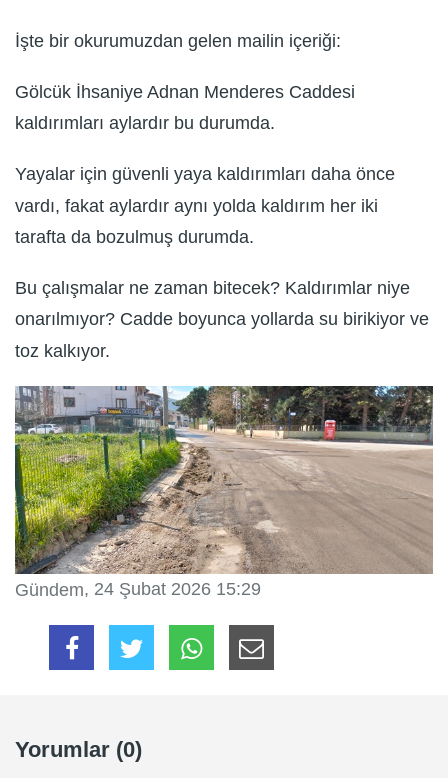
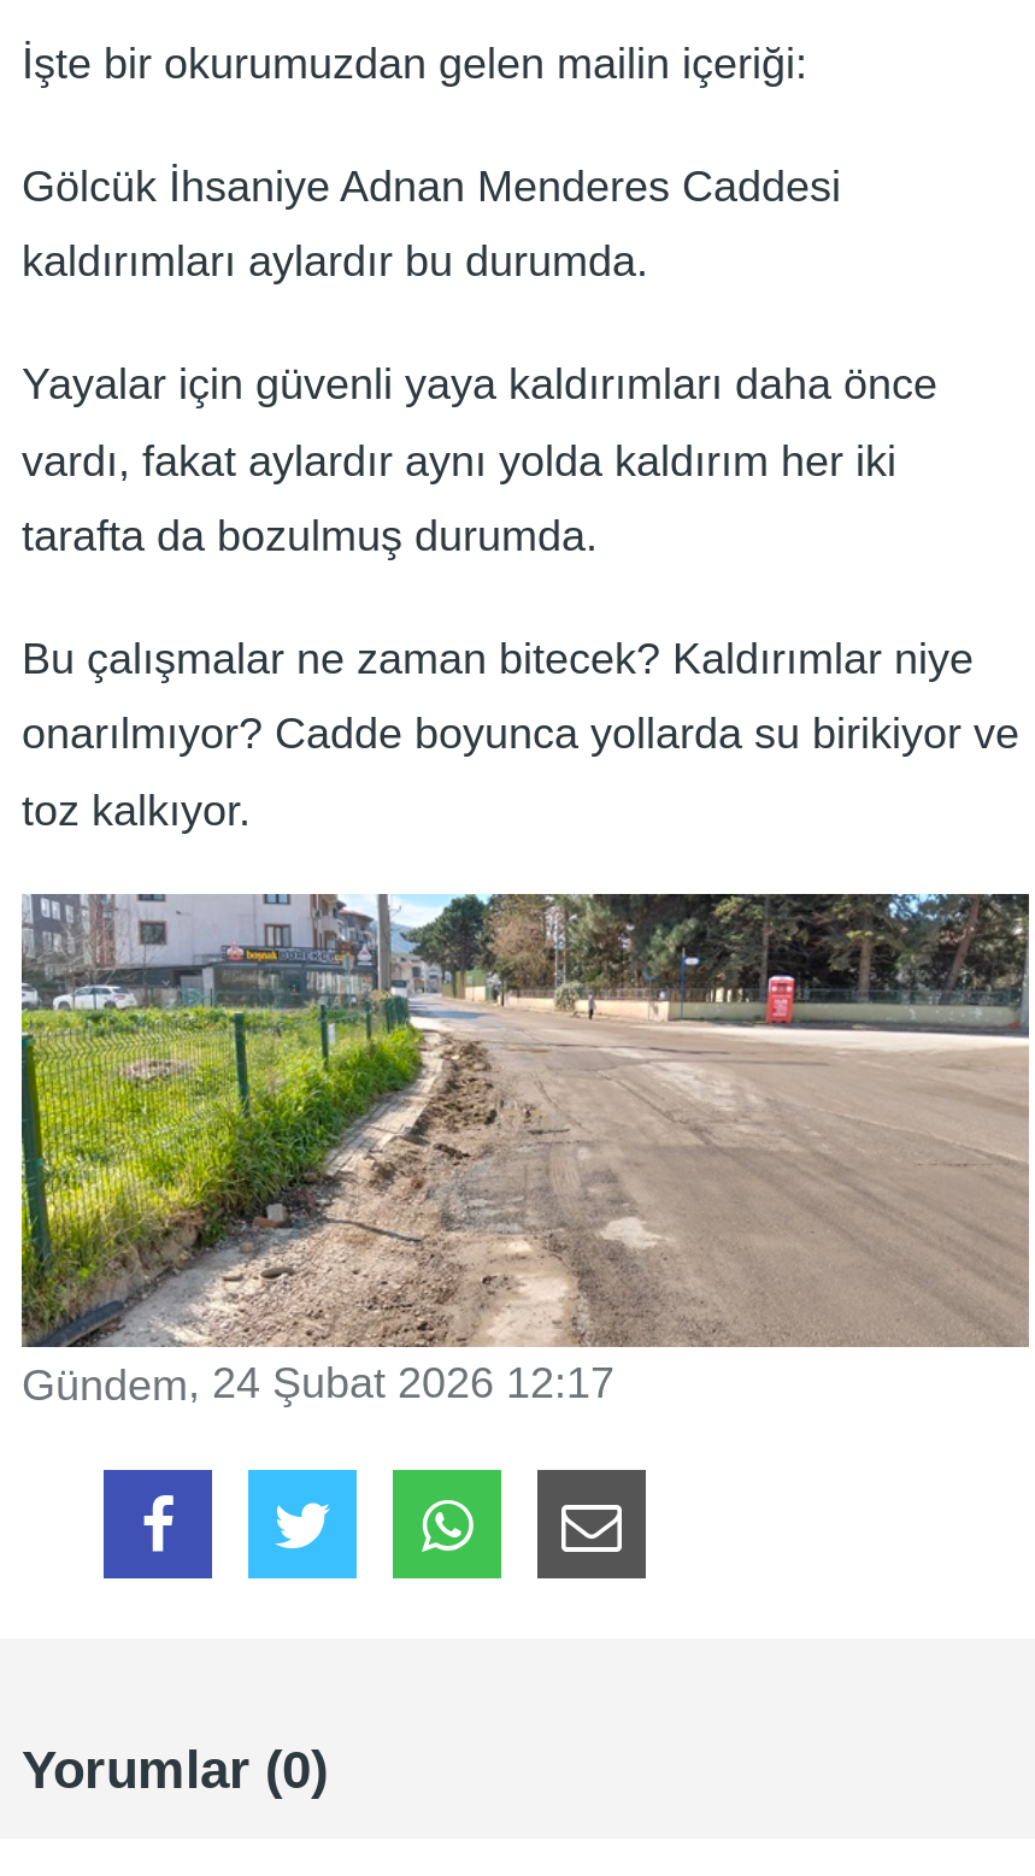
[15,579,261,600] Gündem, 24 Şubat 2026 15:29 -> [22,1360,614,1411] Gündem, 24 Şubat 2026 12:17

